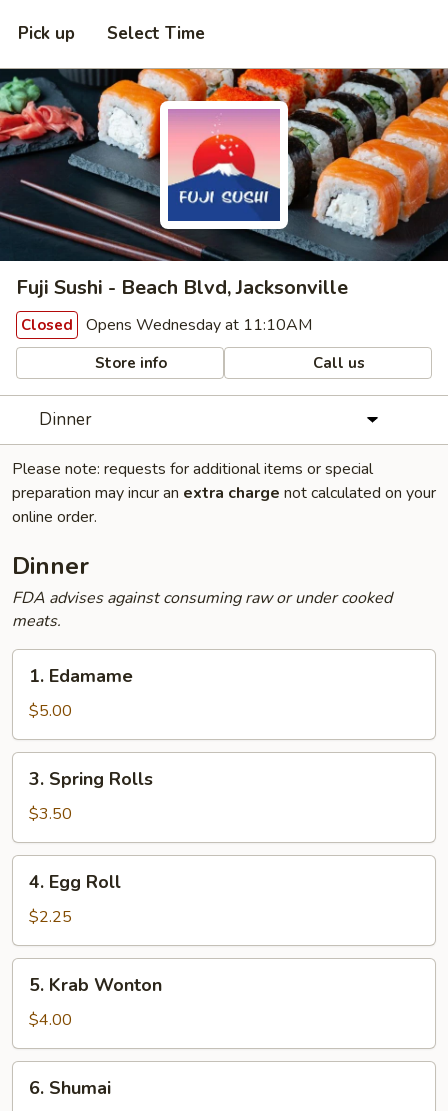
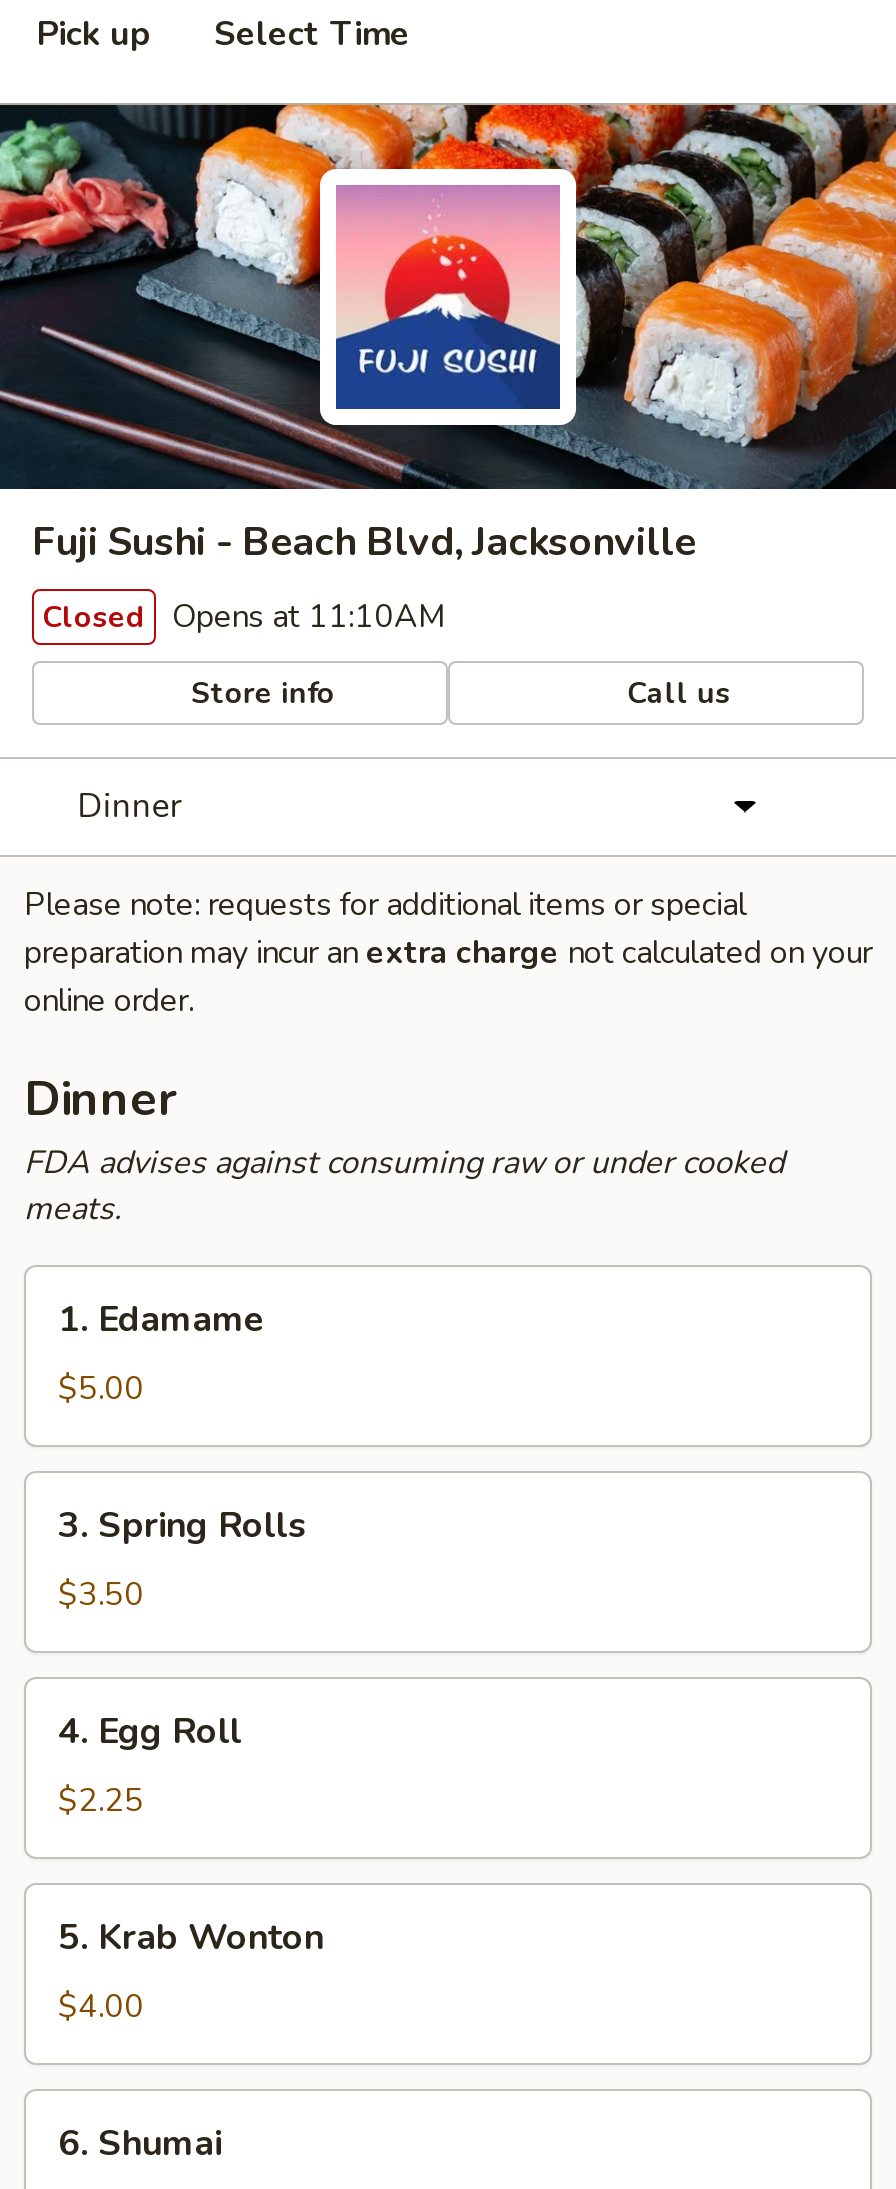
[21,314,312,336] Closed Opens Wednesday at 11:10AM -> [42,595,446,639] Closed Opens at 11:10AM

